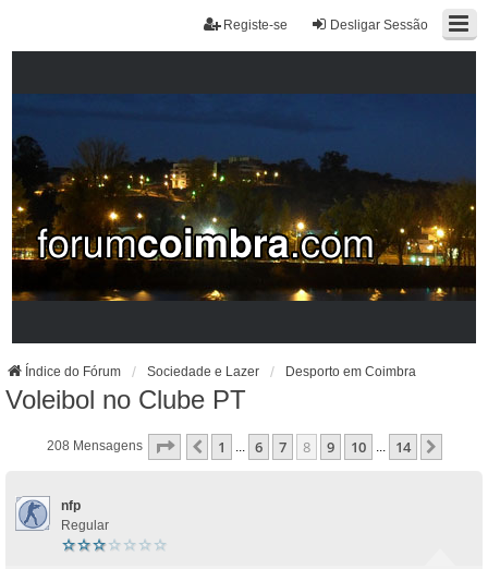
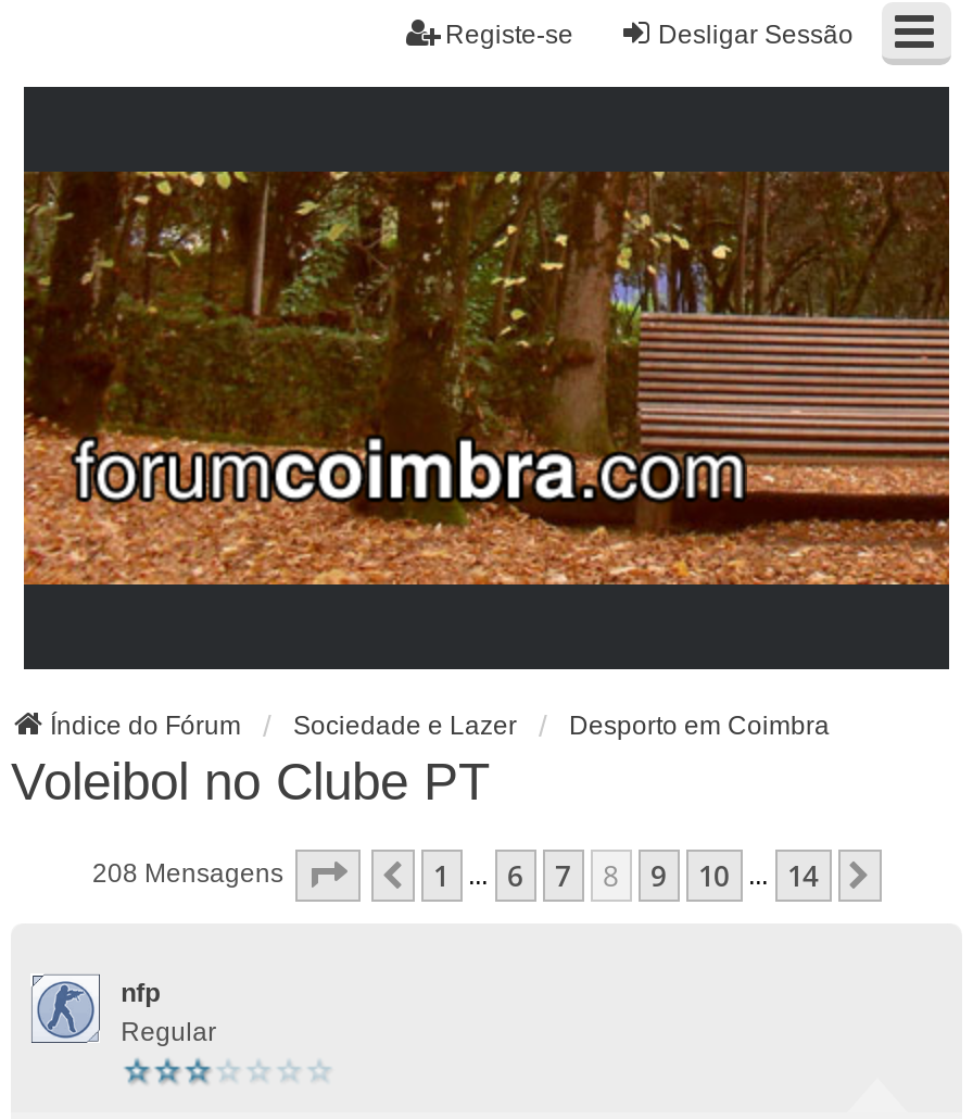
[11,94,477,301] [image] -> [22,169,951,587] [image]

